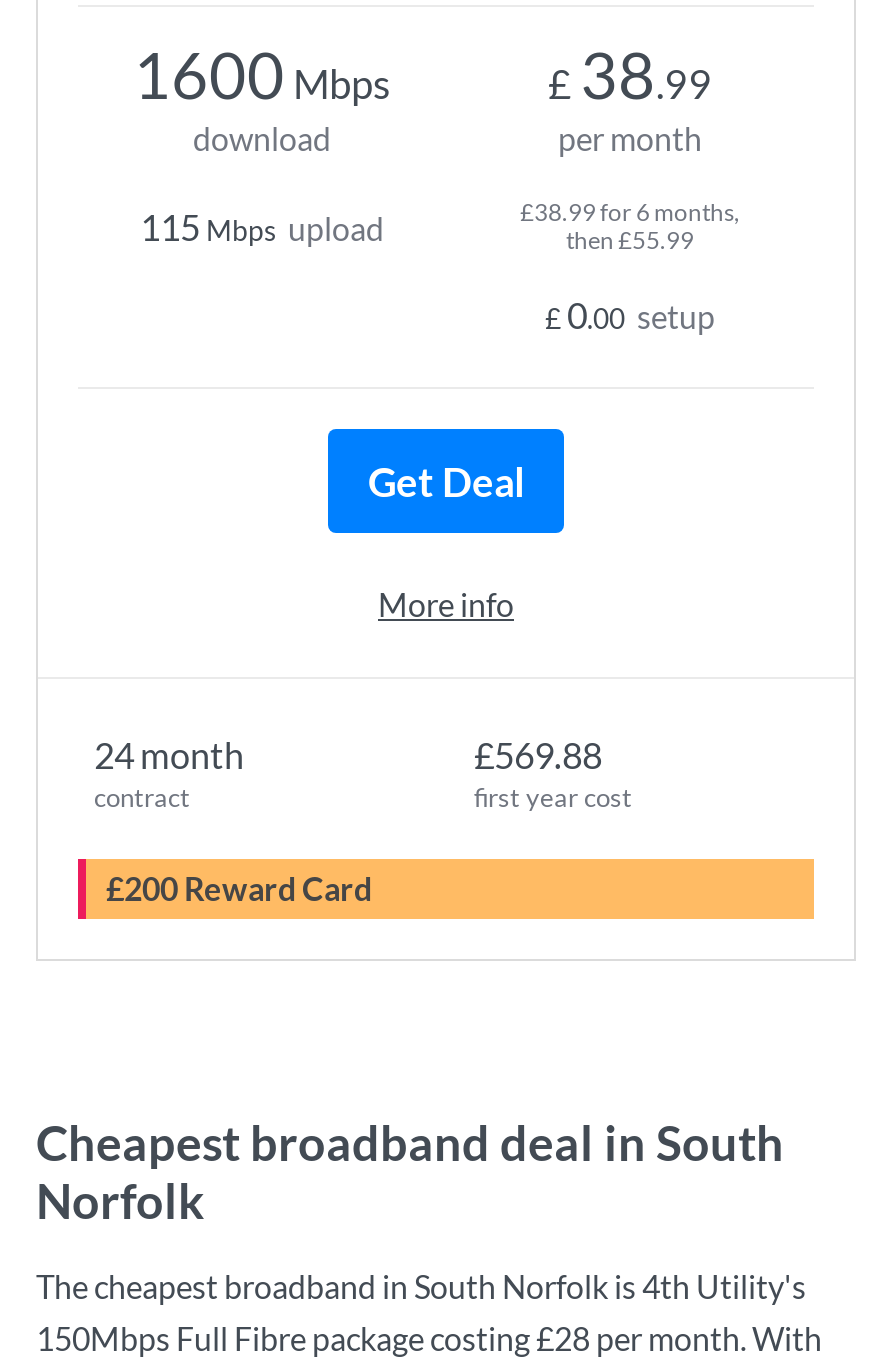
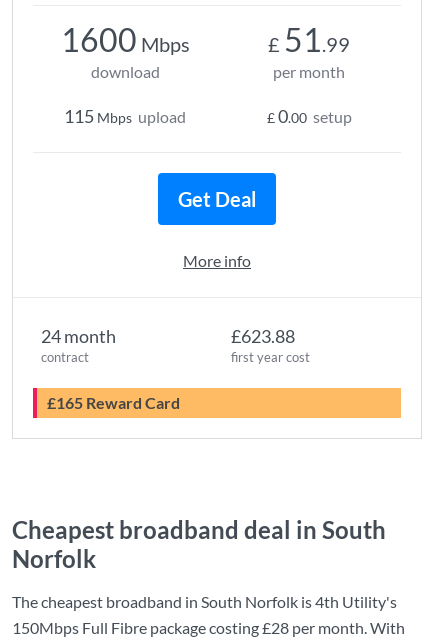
[548,35,712,113] £38.99 -> [268,20,350,59] £51.99
[520,197,740,255] £38.99 for 6 months, | then £55.99 -> none
[474,733,602,777] £569.88 -> [231,325,295,347] £623.88
[124,869,372,907] £200 Reward Card -> [56,393,180,412] £165 Reward Card

